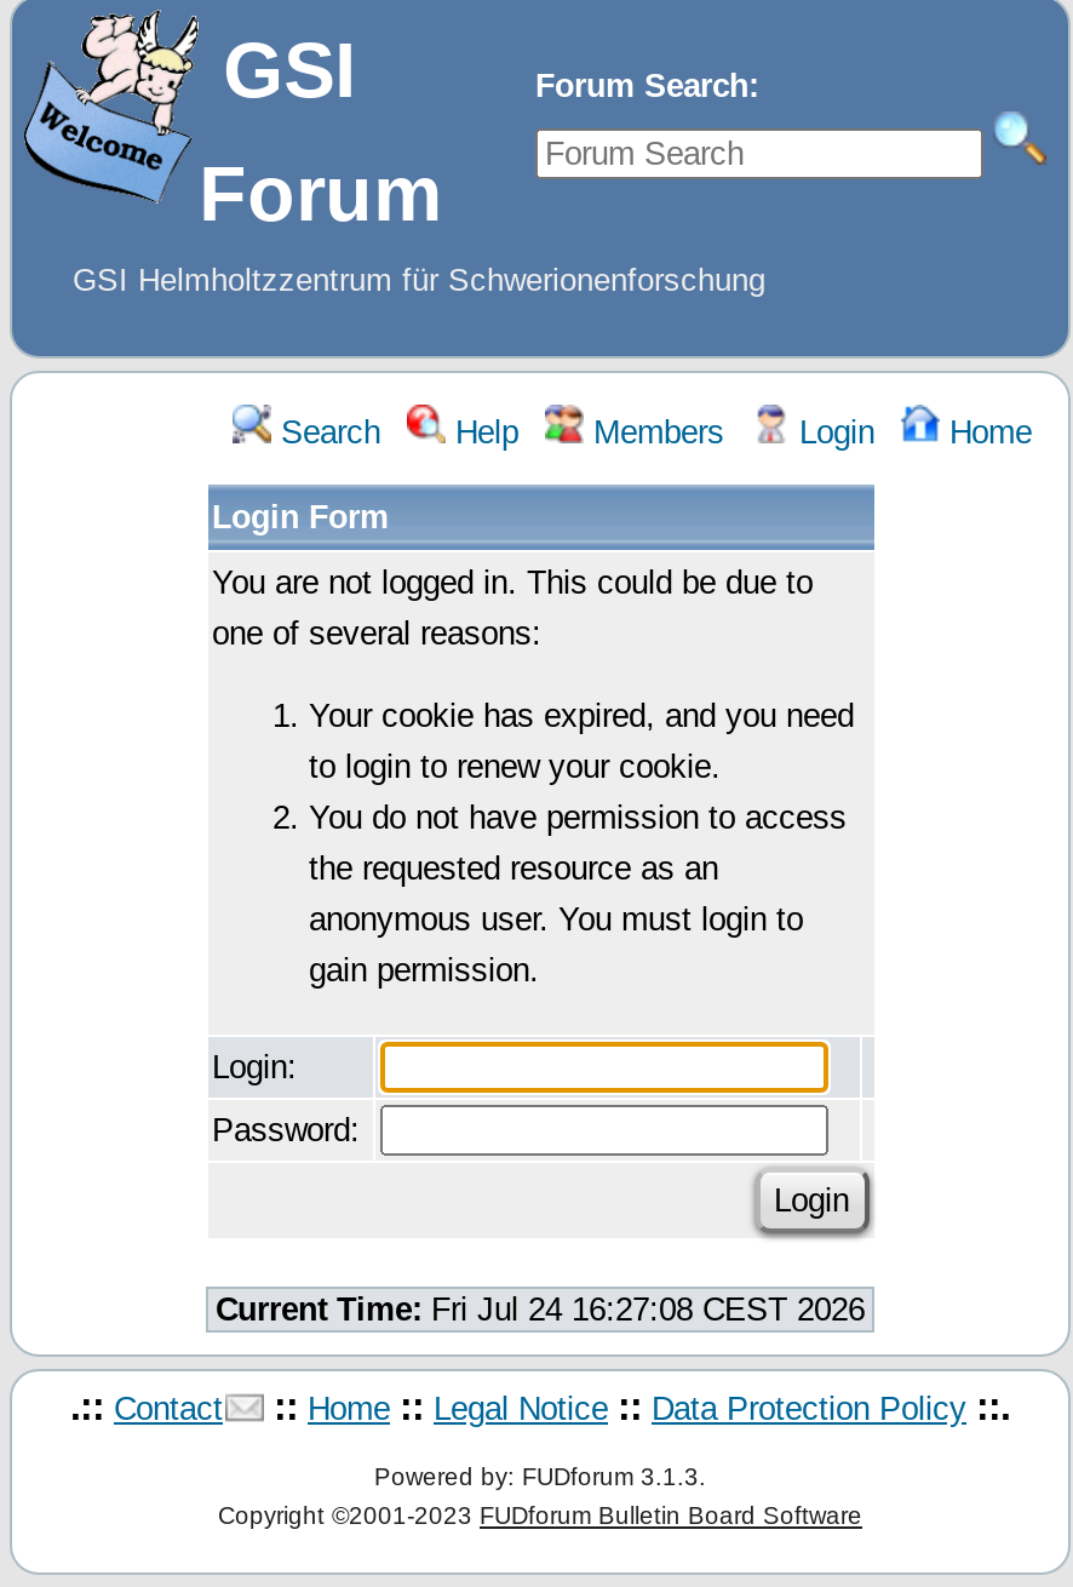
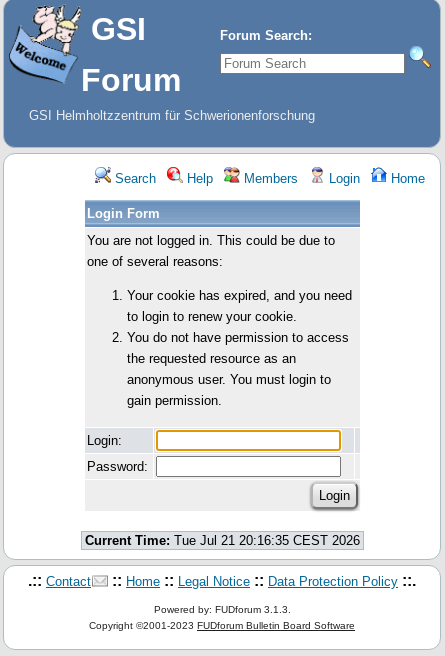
[216,1291,865,1328] Current Time: Fri Jul 24 16:27:08 CEST 2026 -> [84,533,359,548] Current Time: Tue Jul 21 20:16:35 CEST 2026

